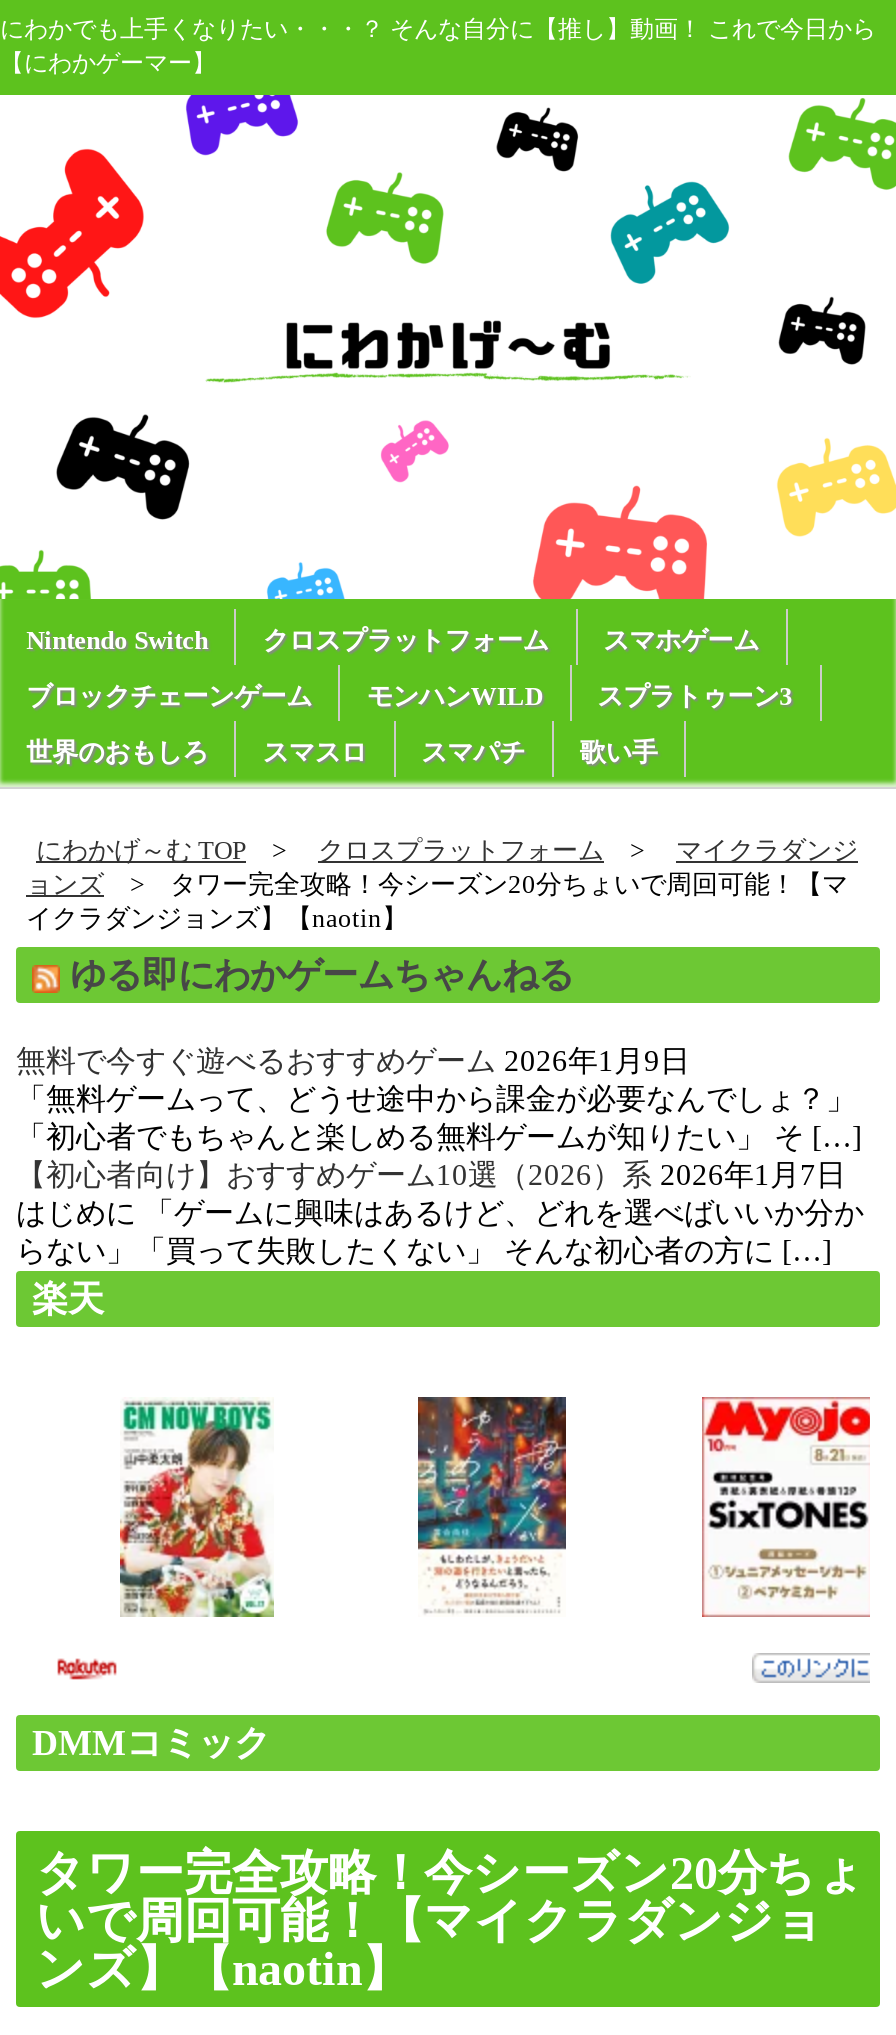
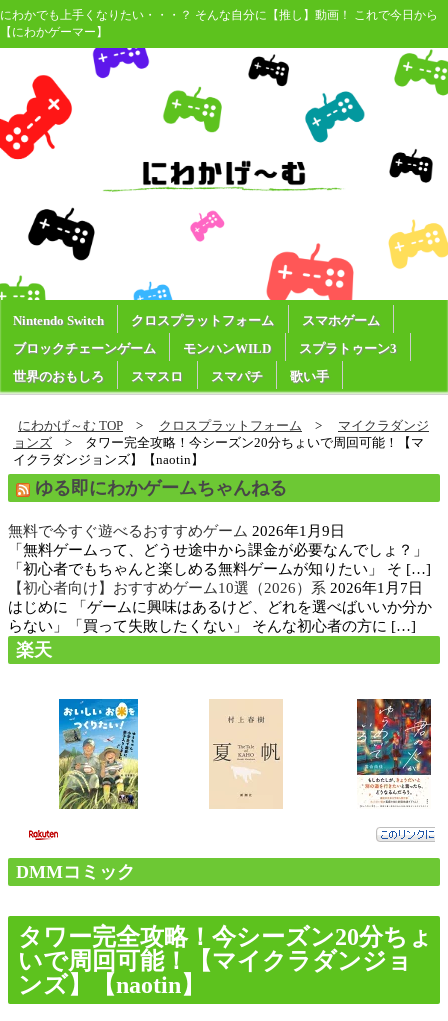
[118,1397,276,1617] [image] -> [58,698,139,810] [image]
[416,1395,568,1615] [image] -> [209,699,283,809] [image]
[700,1395,872,1619] [image] -> [351,698,435,808] [image]

